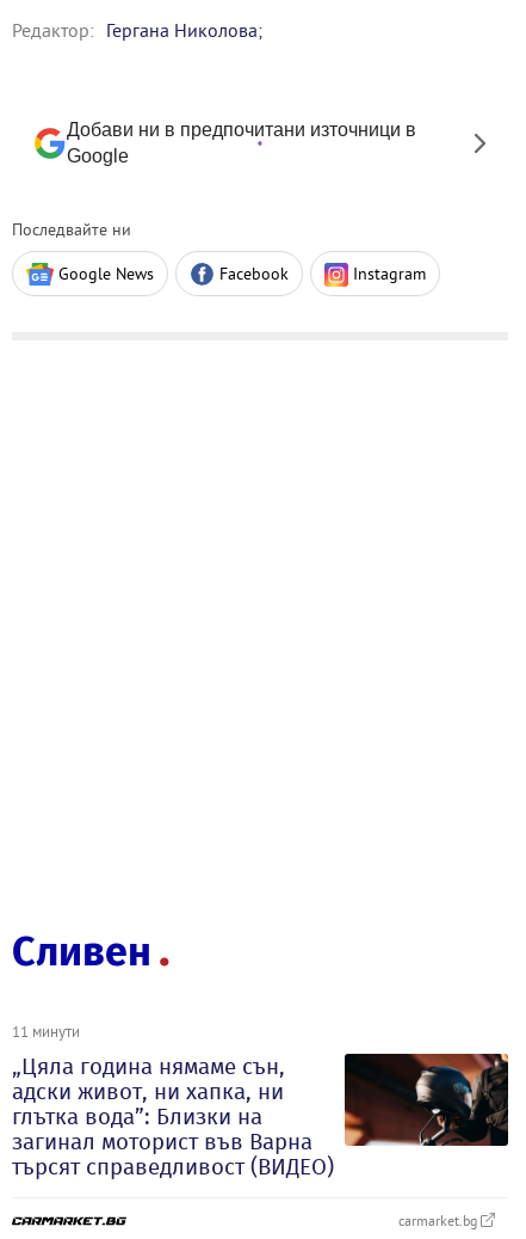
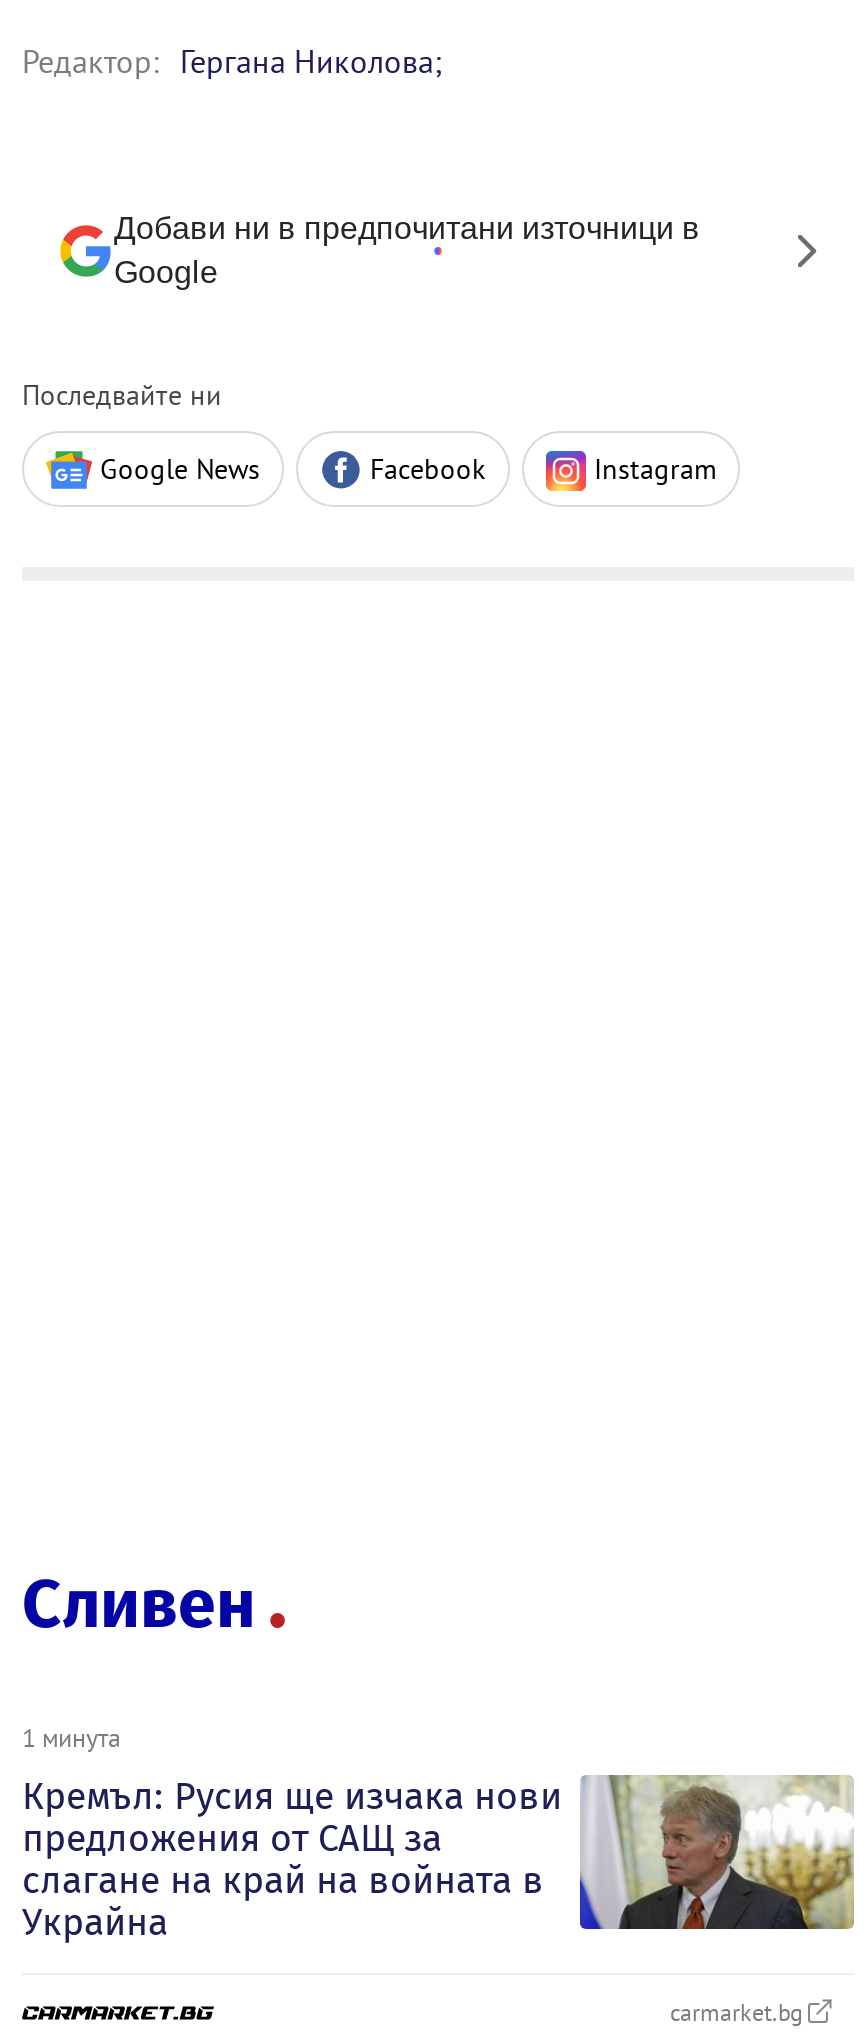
[12,1022,509,1180] [image] | 11 минути | „Цяла година нямаме сън, | адски живот, ни хапка, ни | глътка вода”: Близки на | загинал моторист във Варна | търсят справедливост (ВИДЕО) -> [22,1721,856,1945] [image] | 1 минута | Кремъл: Русия ще изчака нови | предложения от САЩ за | слагане на край на войната в | Украйна

